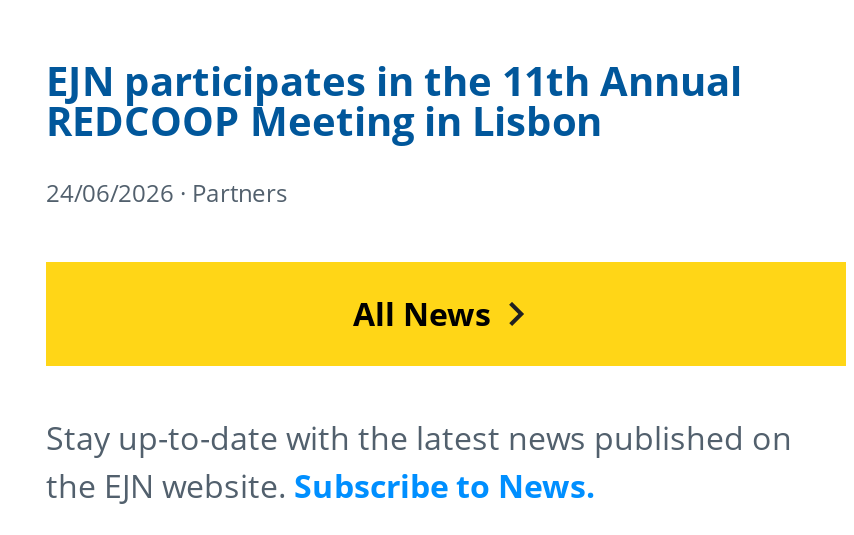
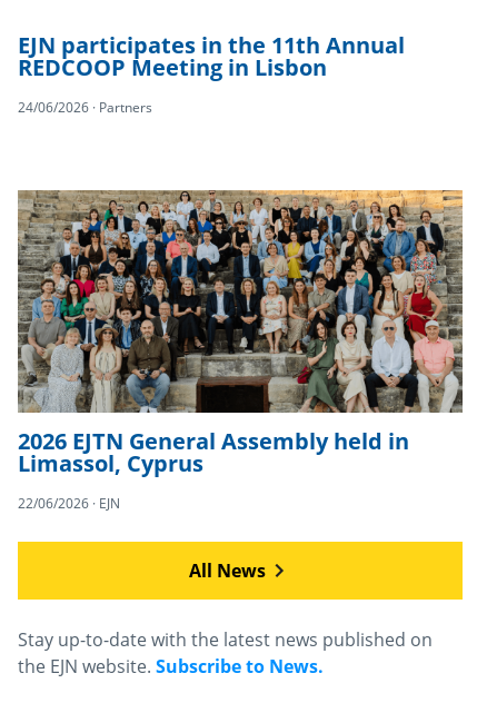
none -> [17,189,464,513] [image] | 2026 EJTN General Assembly held in | Limassol, Cyprus | 22/06/2026 · EJN

